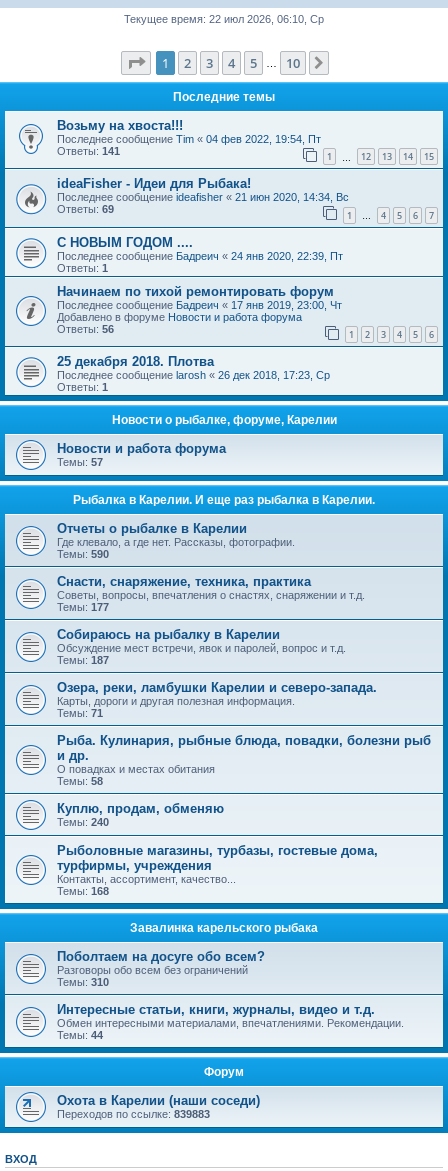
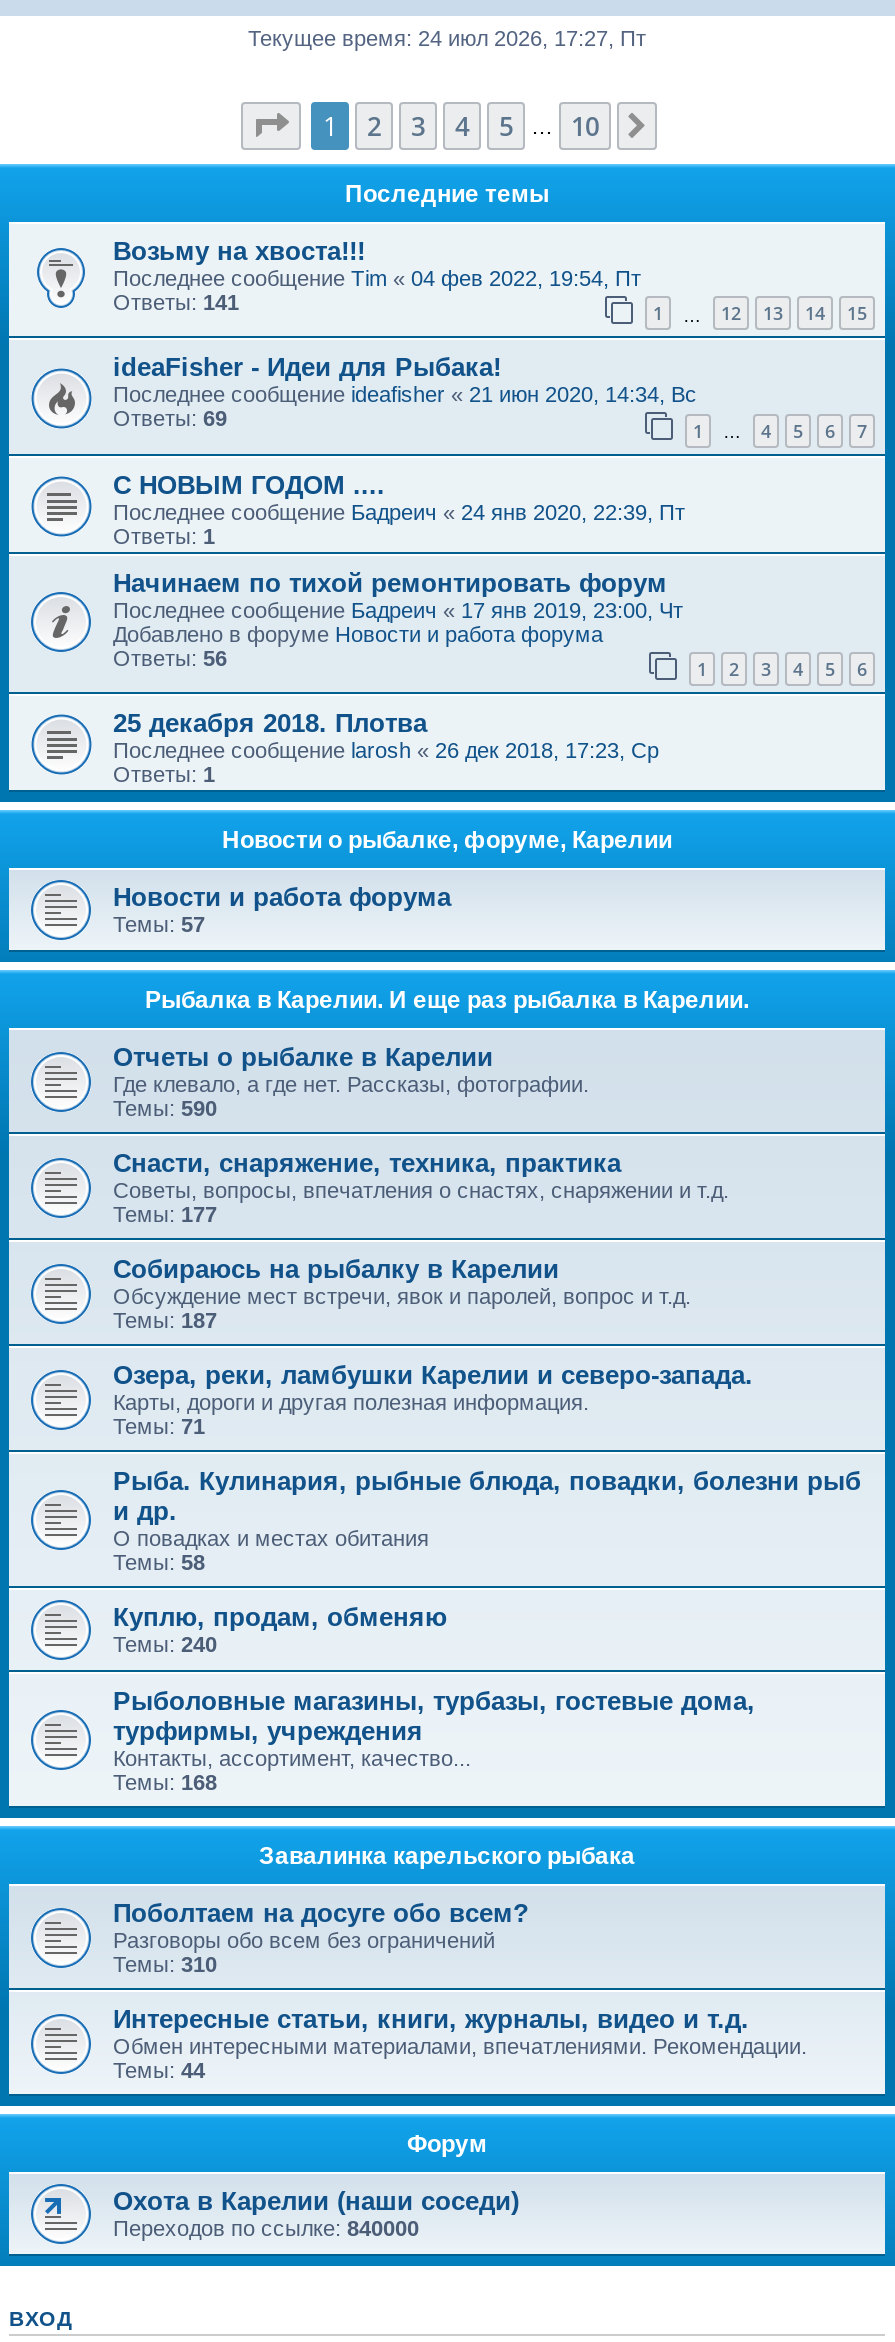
[124,13,324,25] Текущее время: 22 июл 2026, 06:10, Ср -> [248,26,646,50] Текущее время: 24 июл 2026, 17:27, Пт
[57,1108,210,1120] Переходов по ссылке:839883 -> [113,2217,419,2241] Переходов по ссылке:840000

